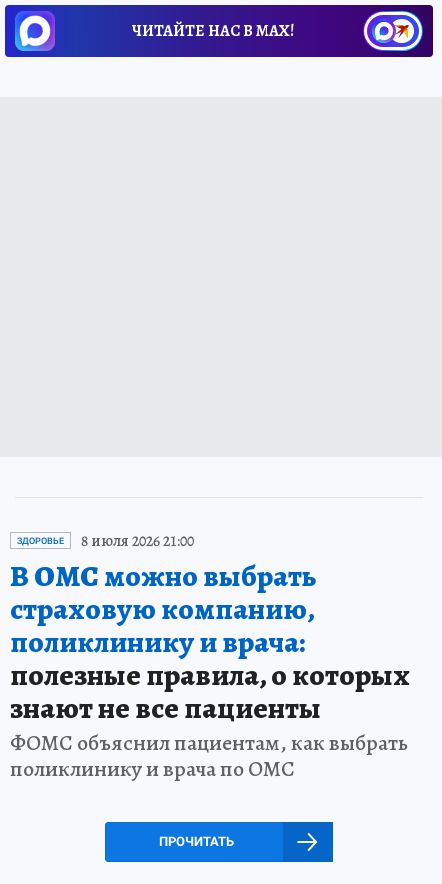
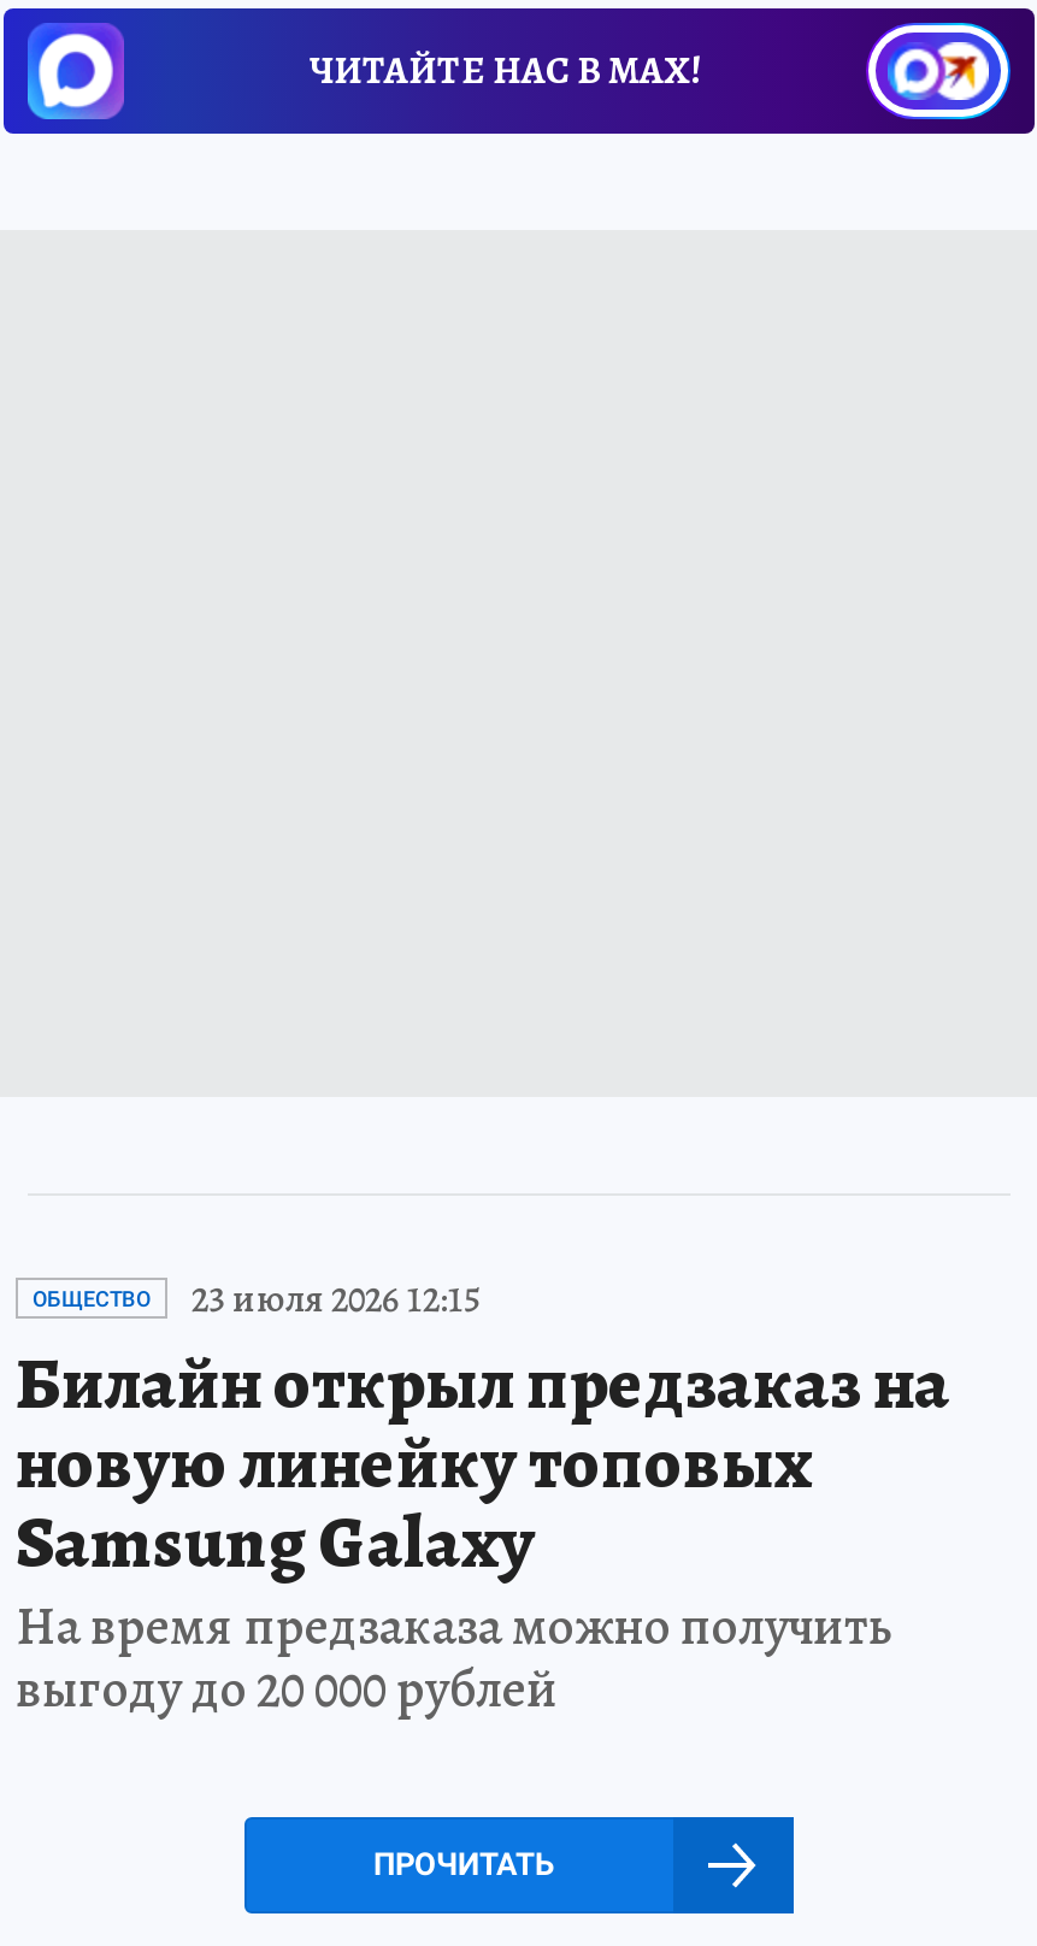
[10,530,410,784] ЗДОРОВЬЕ | 8 июля 2026 21:00 | В ОМС можно выбрать | страховую компанию, | поликлинику и врача: | полезные правила, о которых | знают не все пациенты | ФОМС объяснил пациентам, как выбрать | поликлинику и врача по ОМС -> [16,1272,950,1725] ОБЩЕСТВО | 23 июля 2026 12:15 | Билайн открыл предзаказ на | новую линейку топовых | Samsung Galaxy | На время предзаказа можно получить | выгоду до 20 000 рублей

